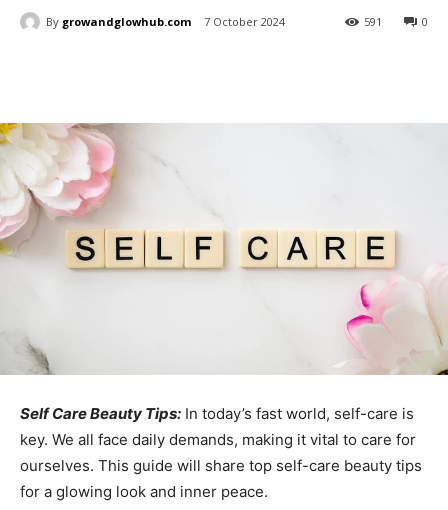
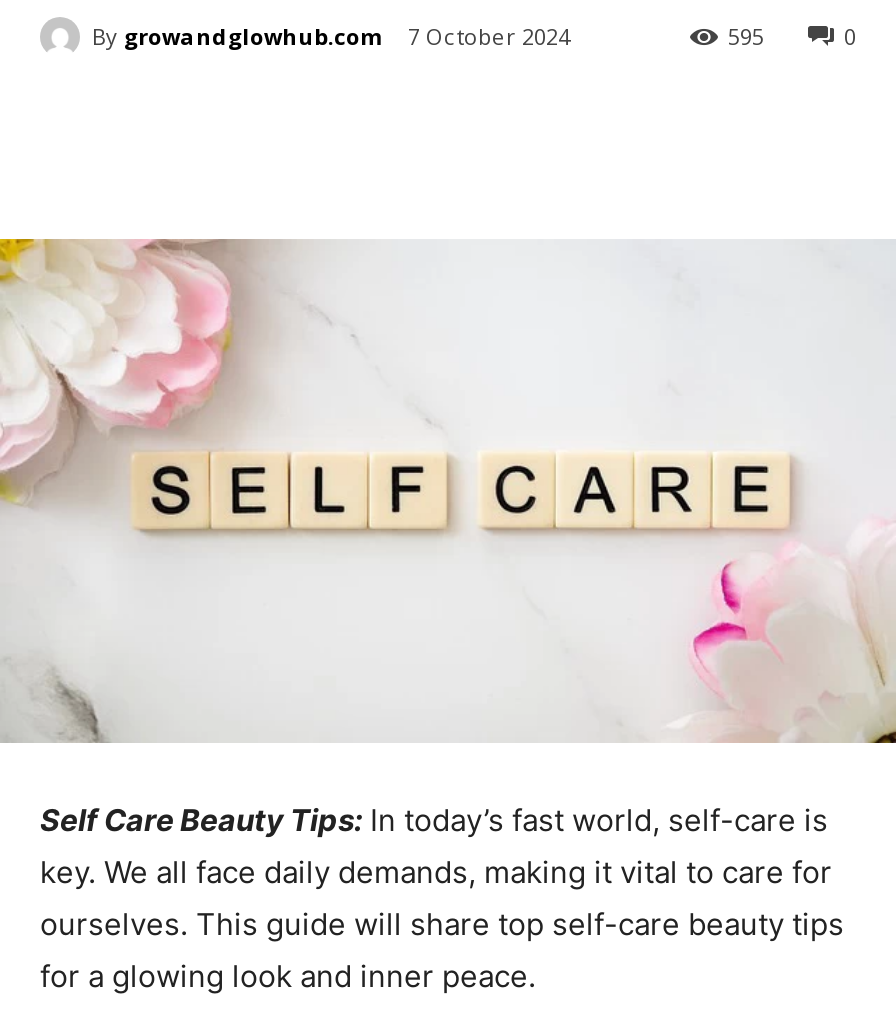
[364,14,382,29] 591 -> [728,21,764,51] 595

